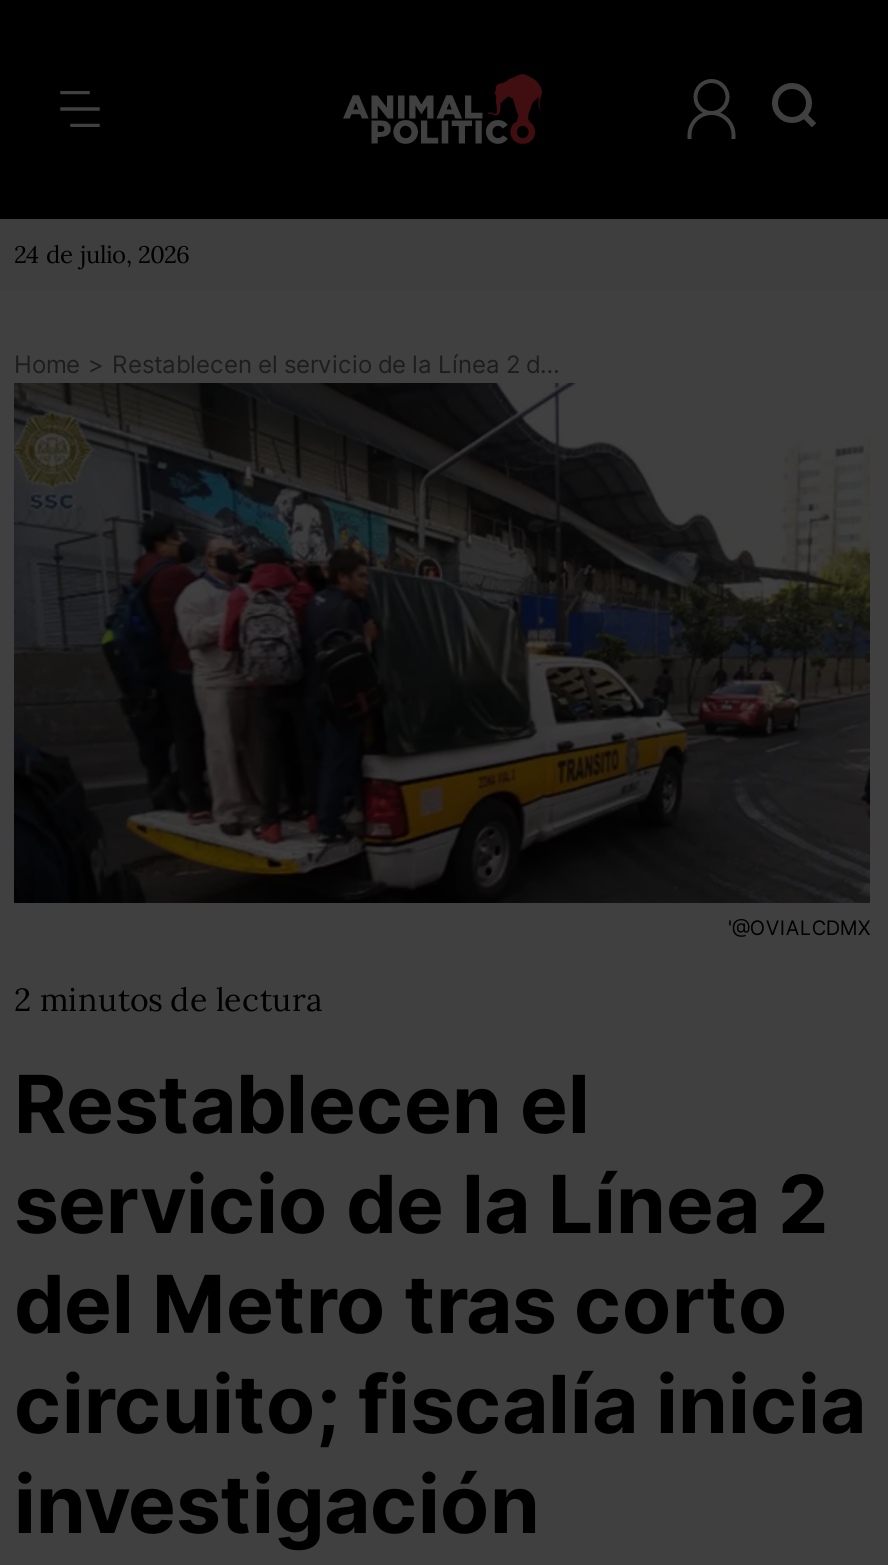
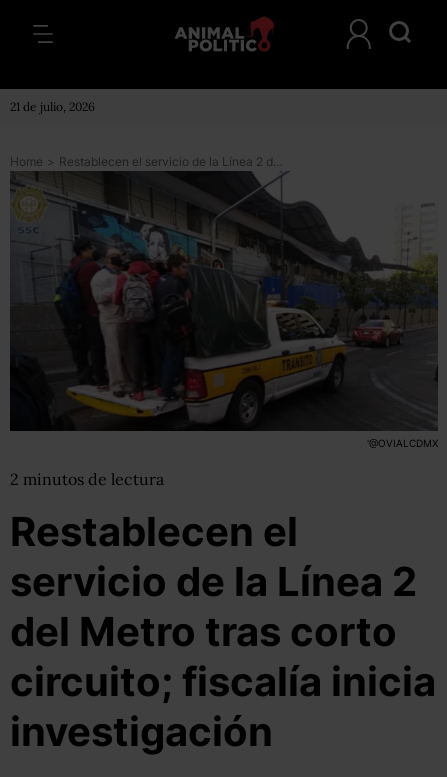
[14,239,190,269] 24 de julio, 2026 -> [10,99,95,114] 21 de julio, 2026

